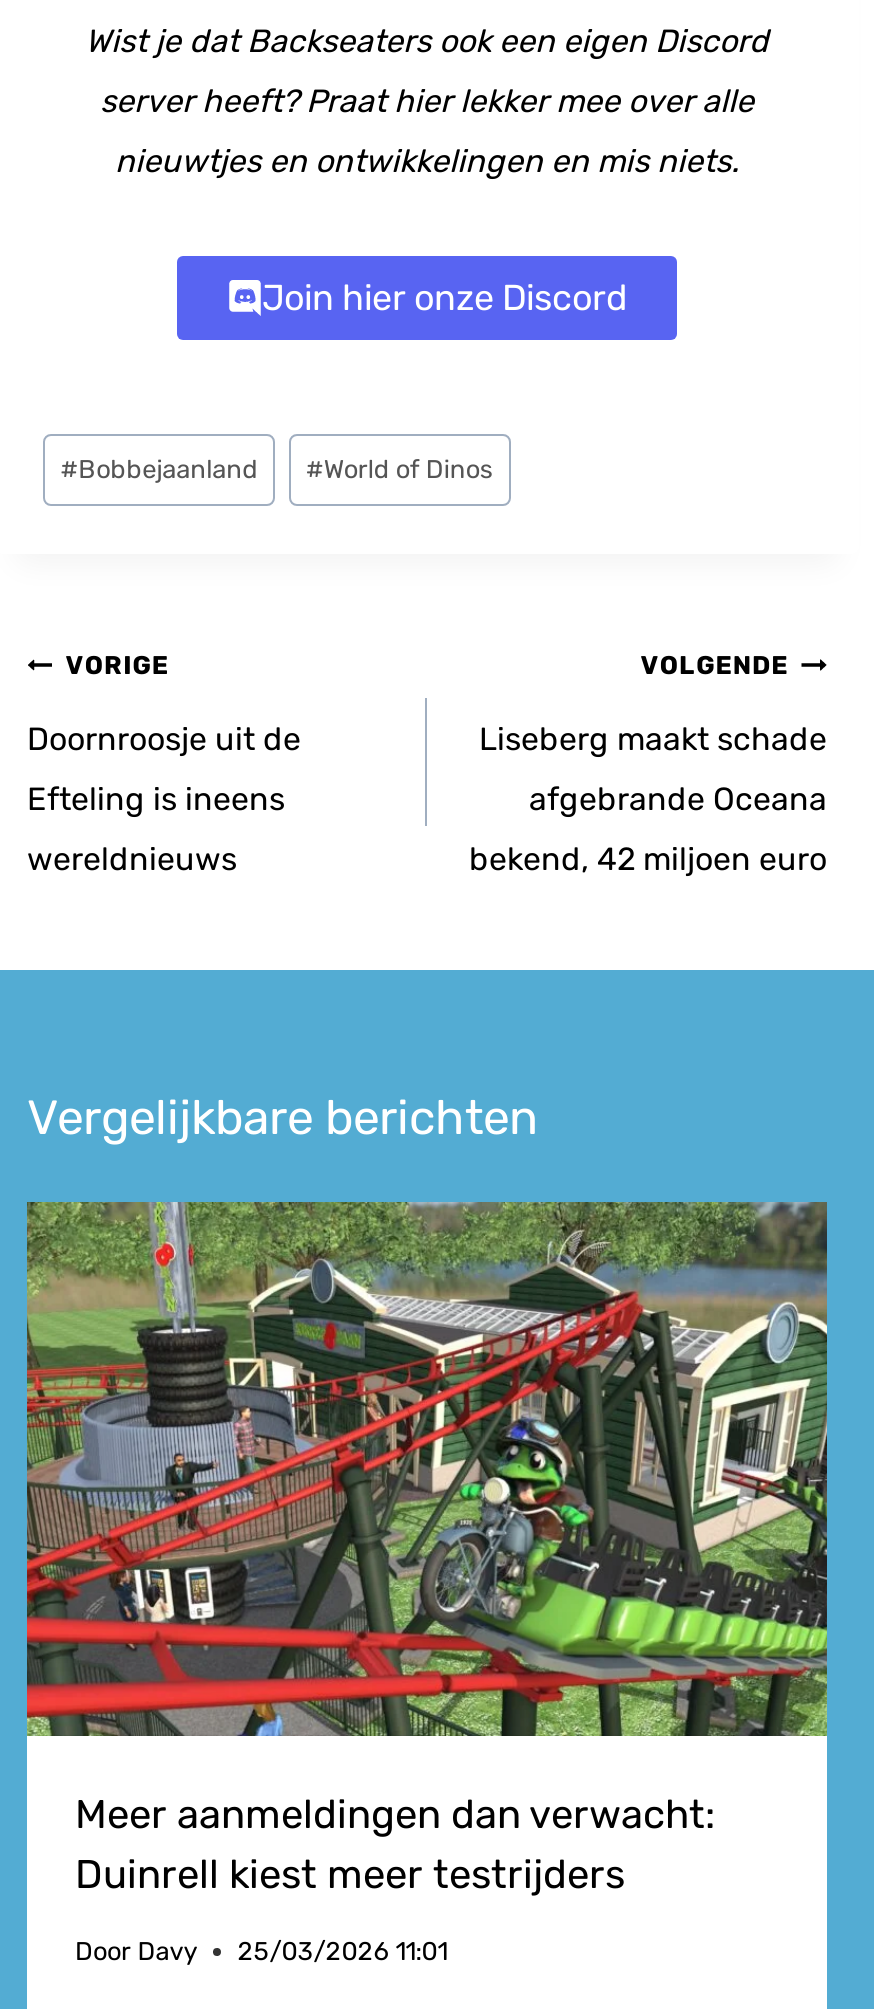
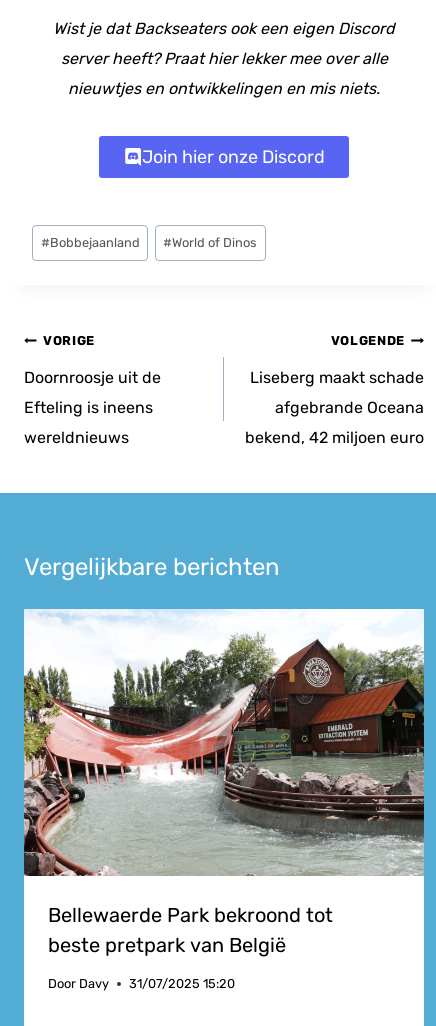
[25,1200,829,1897] [image] | Meer aanmeldingen dan verwacht: | Duinrell kiest meer testrijders -> [23,608,425,957] [image] | Bellewaerde Park bekroond tot | beste pretpark van België
[75,1937,447,1967] Door Davy 25/03/2026 11:01 -> [48,976,235,991] Door Davy 31/07/2025 15:20

